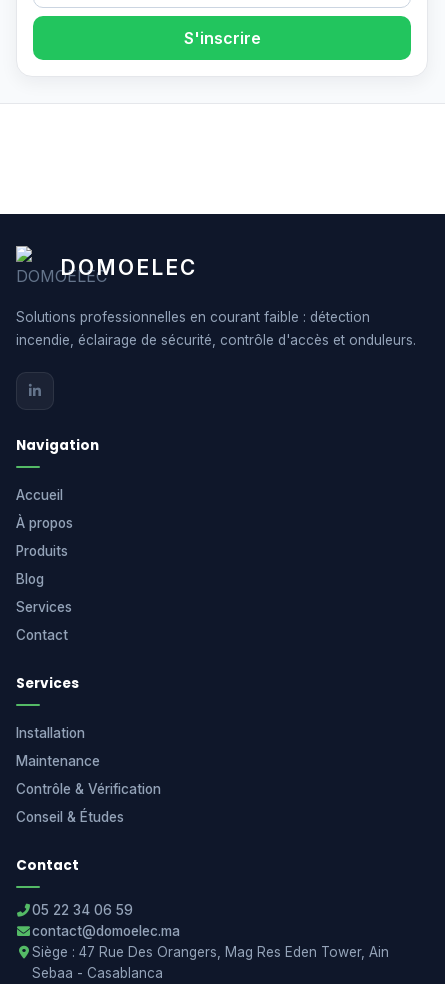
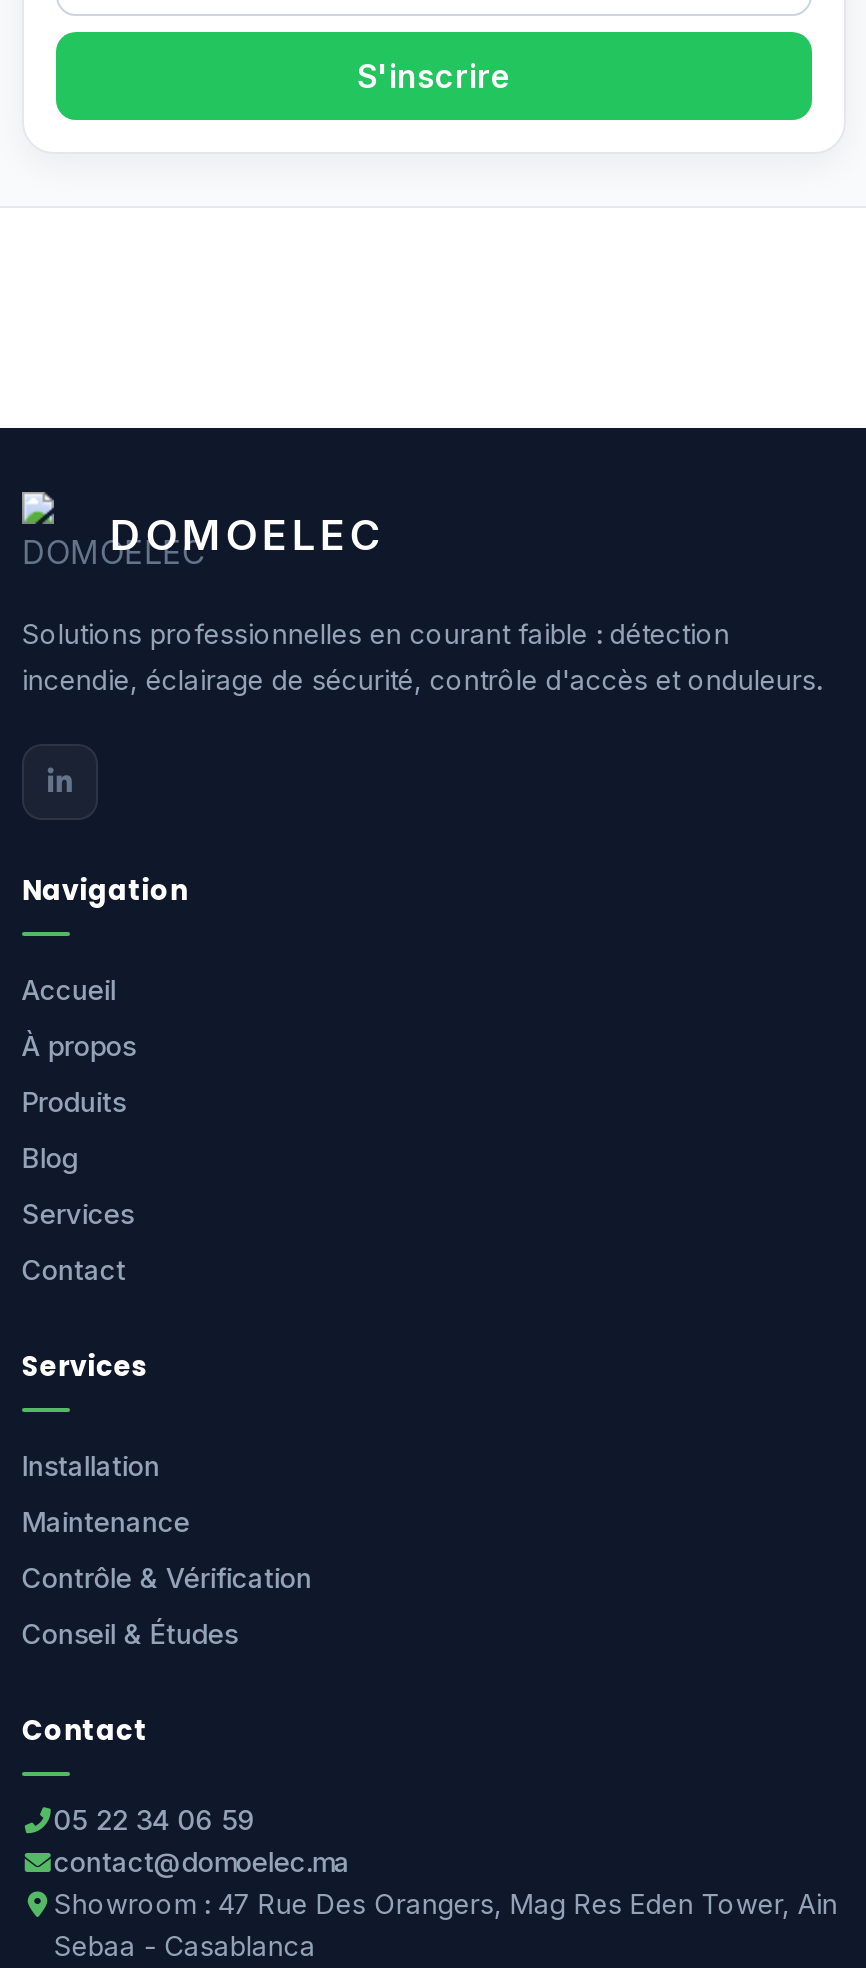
[32,944,389,960] Siège : 47 Rue Des Orangers, Mag Res Eden Tower, Ain -> [54,1887,838,1919] Showroom : 47 Rue Des Orangers, Mag Res Eden Tower, Ain

